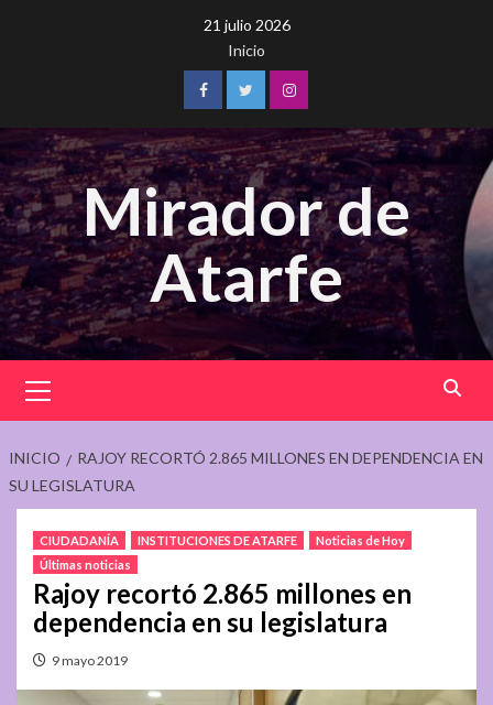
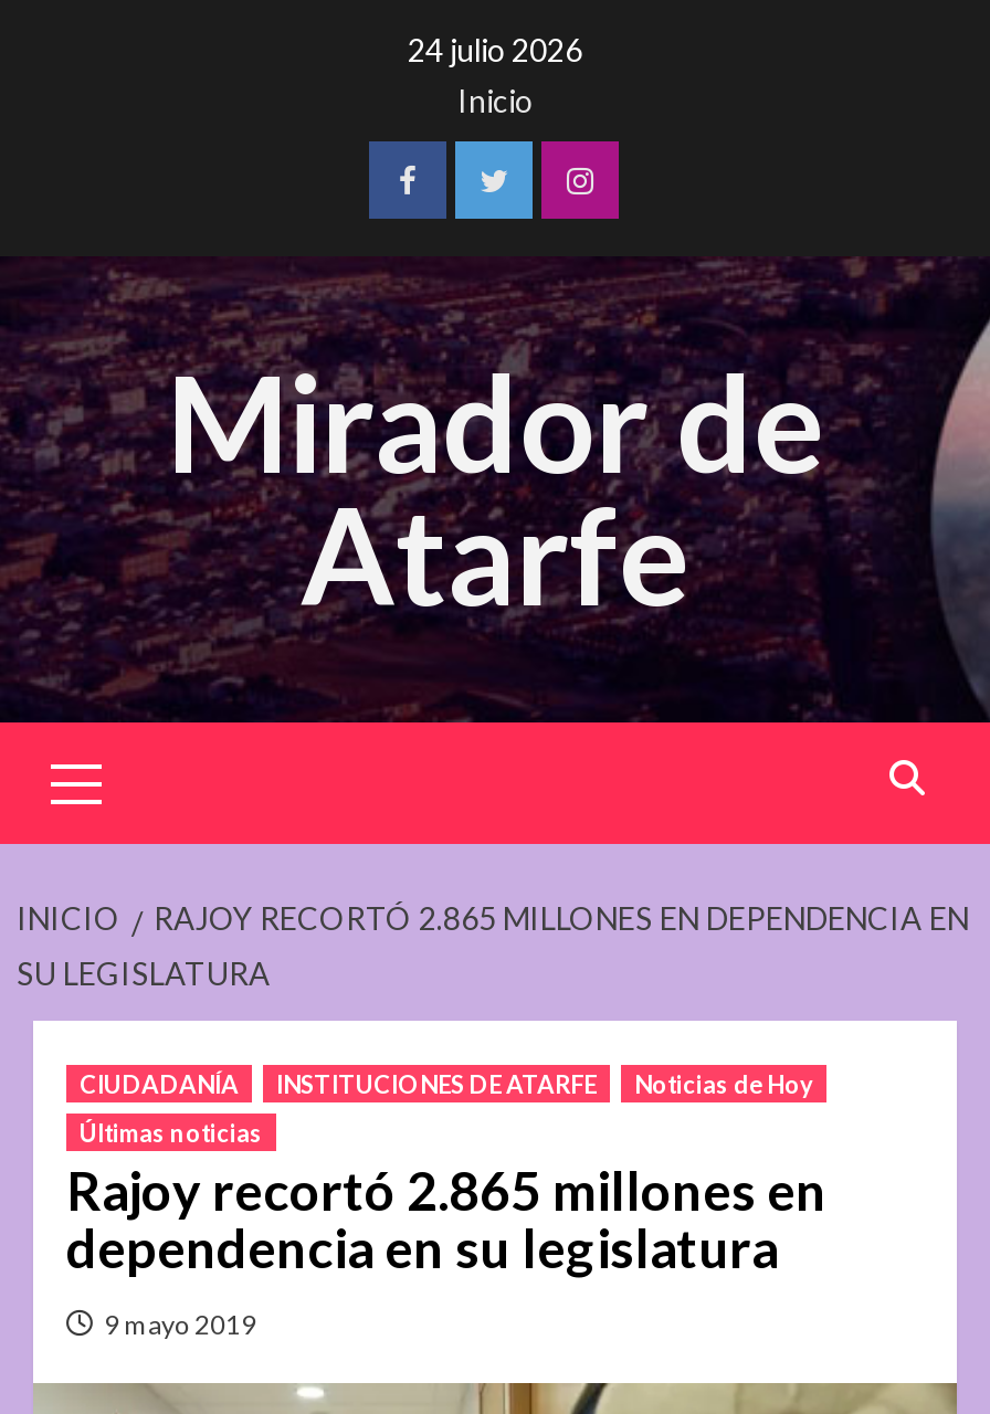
[203,15,290,34] 21 julio 2026 -> [408,31,582,68] 24 julio 2026

